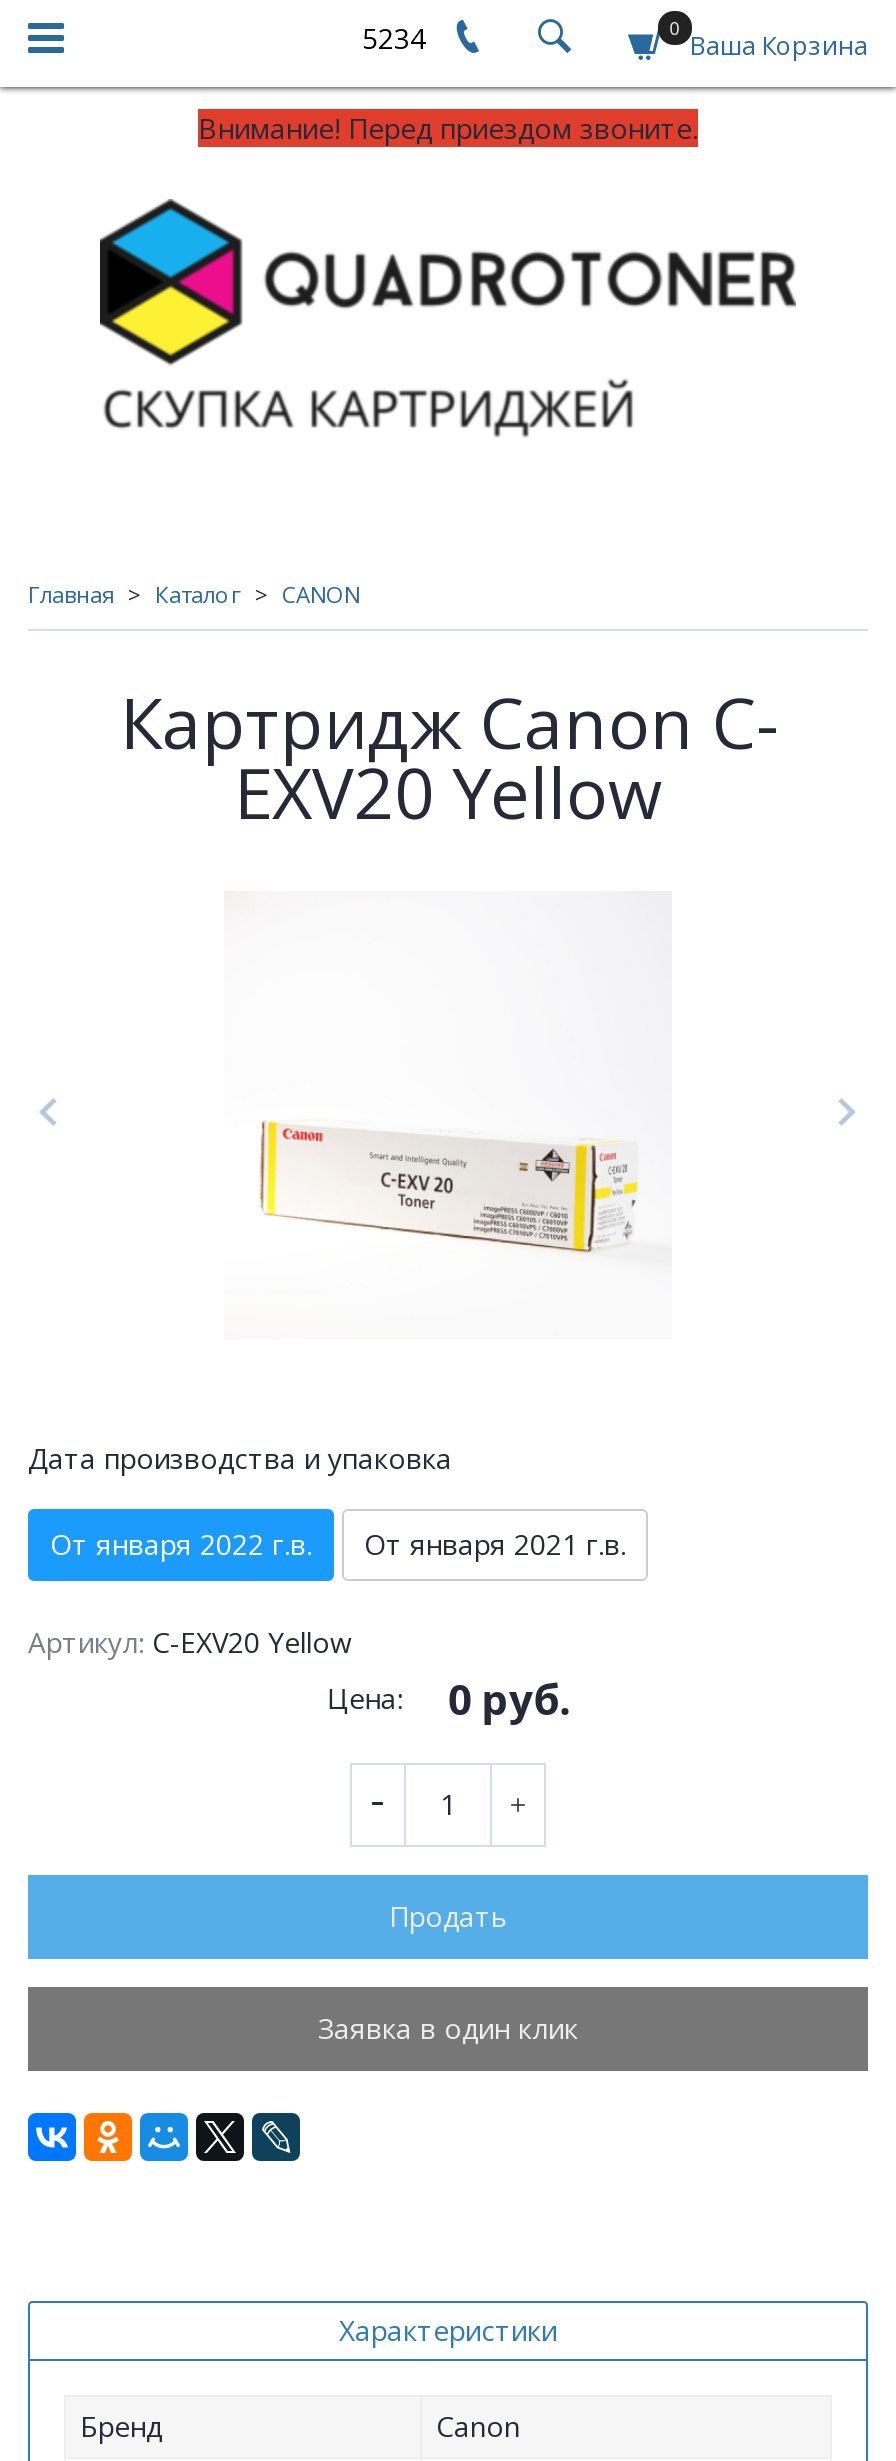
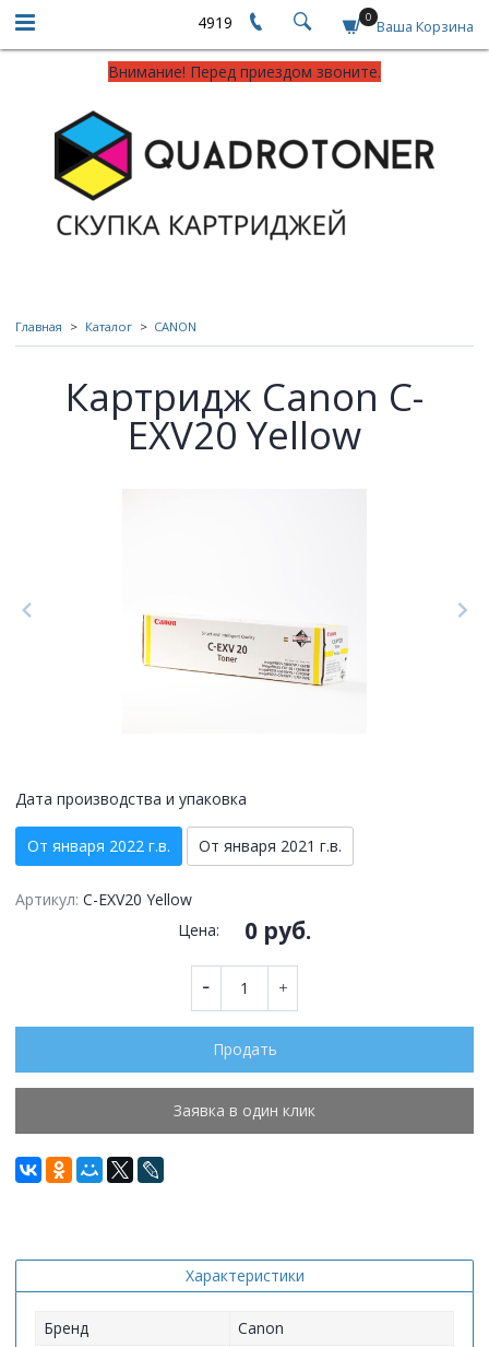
[362,18,426,56] 5234 -> [198,11,232,32] 4919

